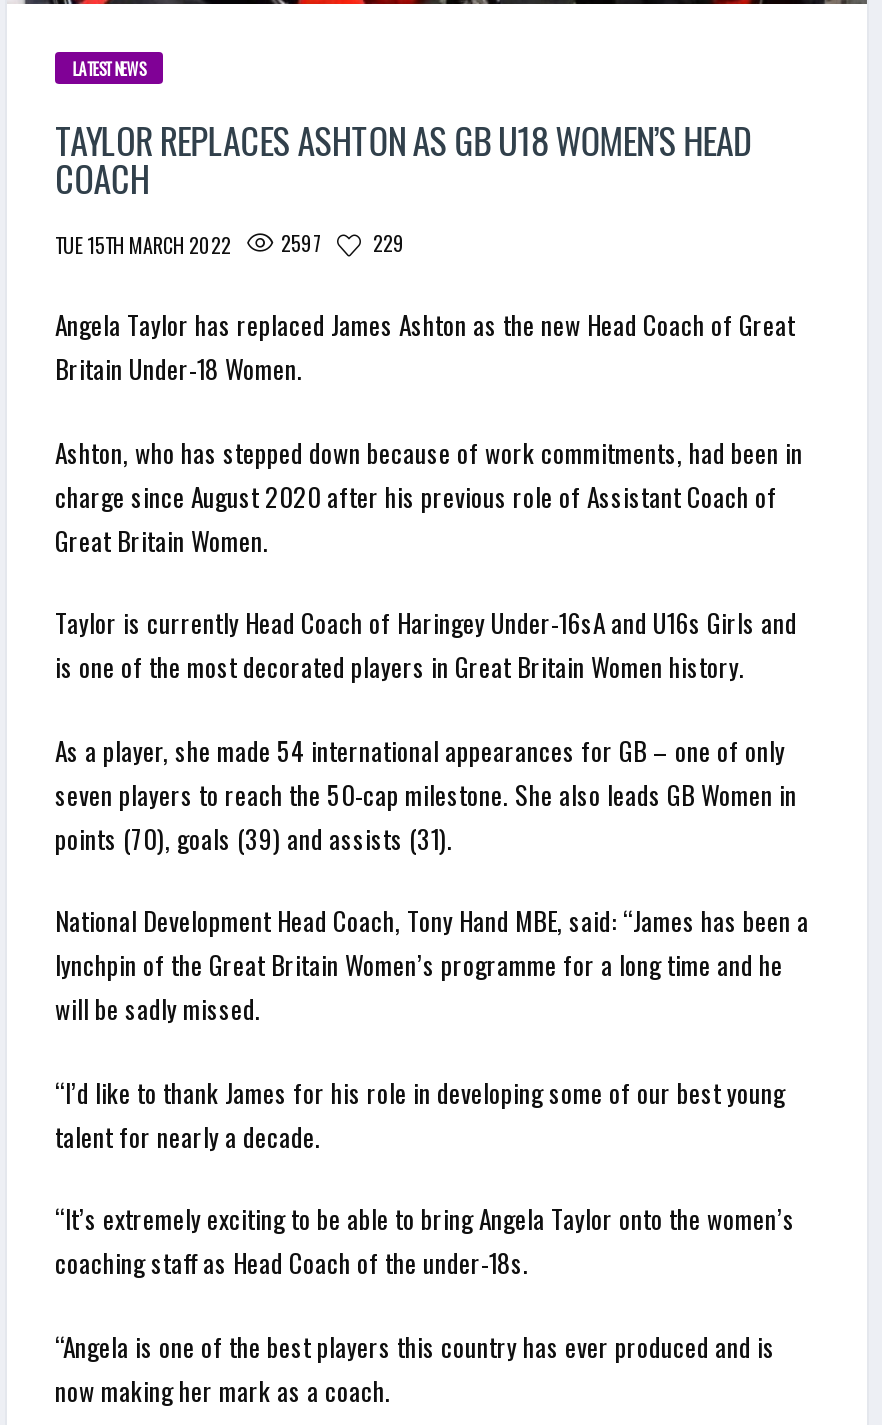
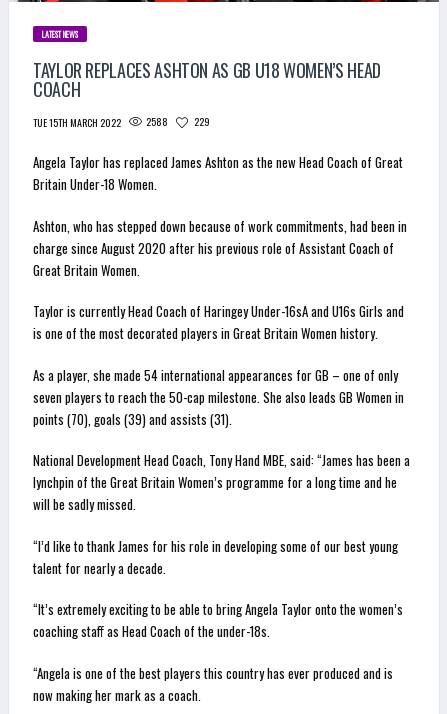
[55,227,405,259] TUE 15TH MARCH 2022 2597 229 -> [33,114,210,129] TUE 15TH MARCH 2022 2588 229

